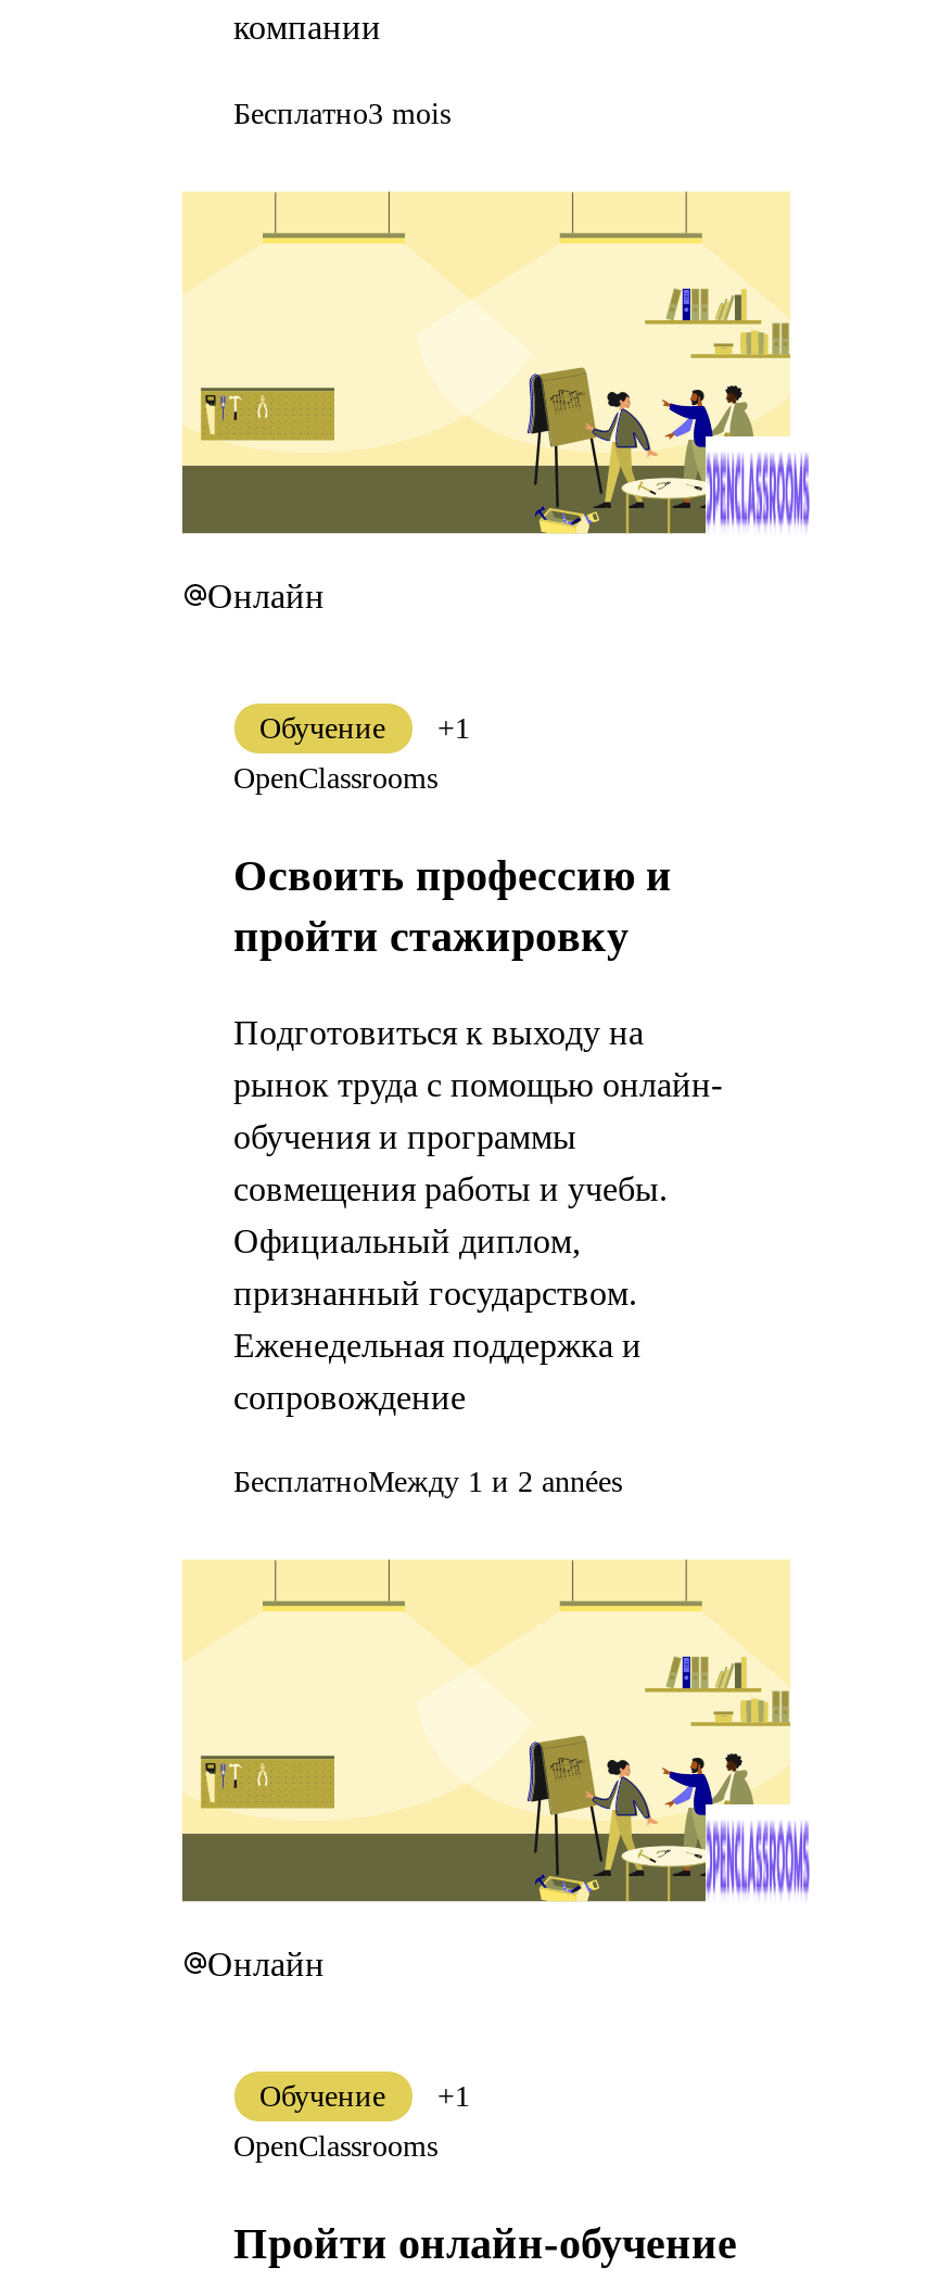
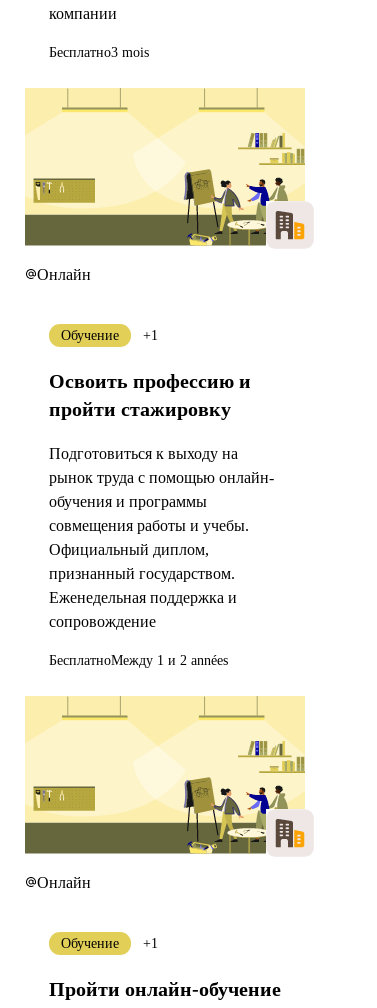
[703,435,810,533] [image] -> [265,200,313,247] [image]
[233,762,437,795] OpenClassrooms -> none
[703,1810,810,1901] [image] -> [265,812,313,855] [image]
[233,2131,437,2163] OpenClassrooms -> none

